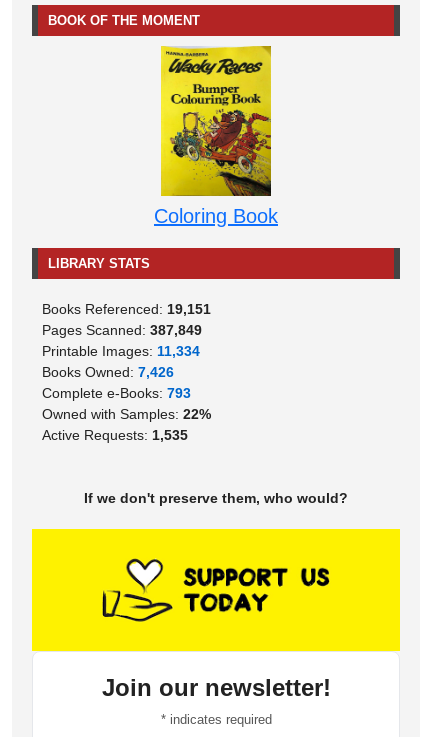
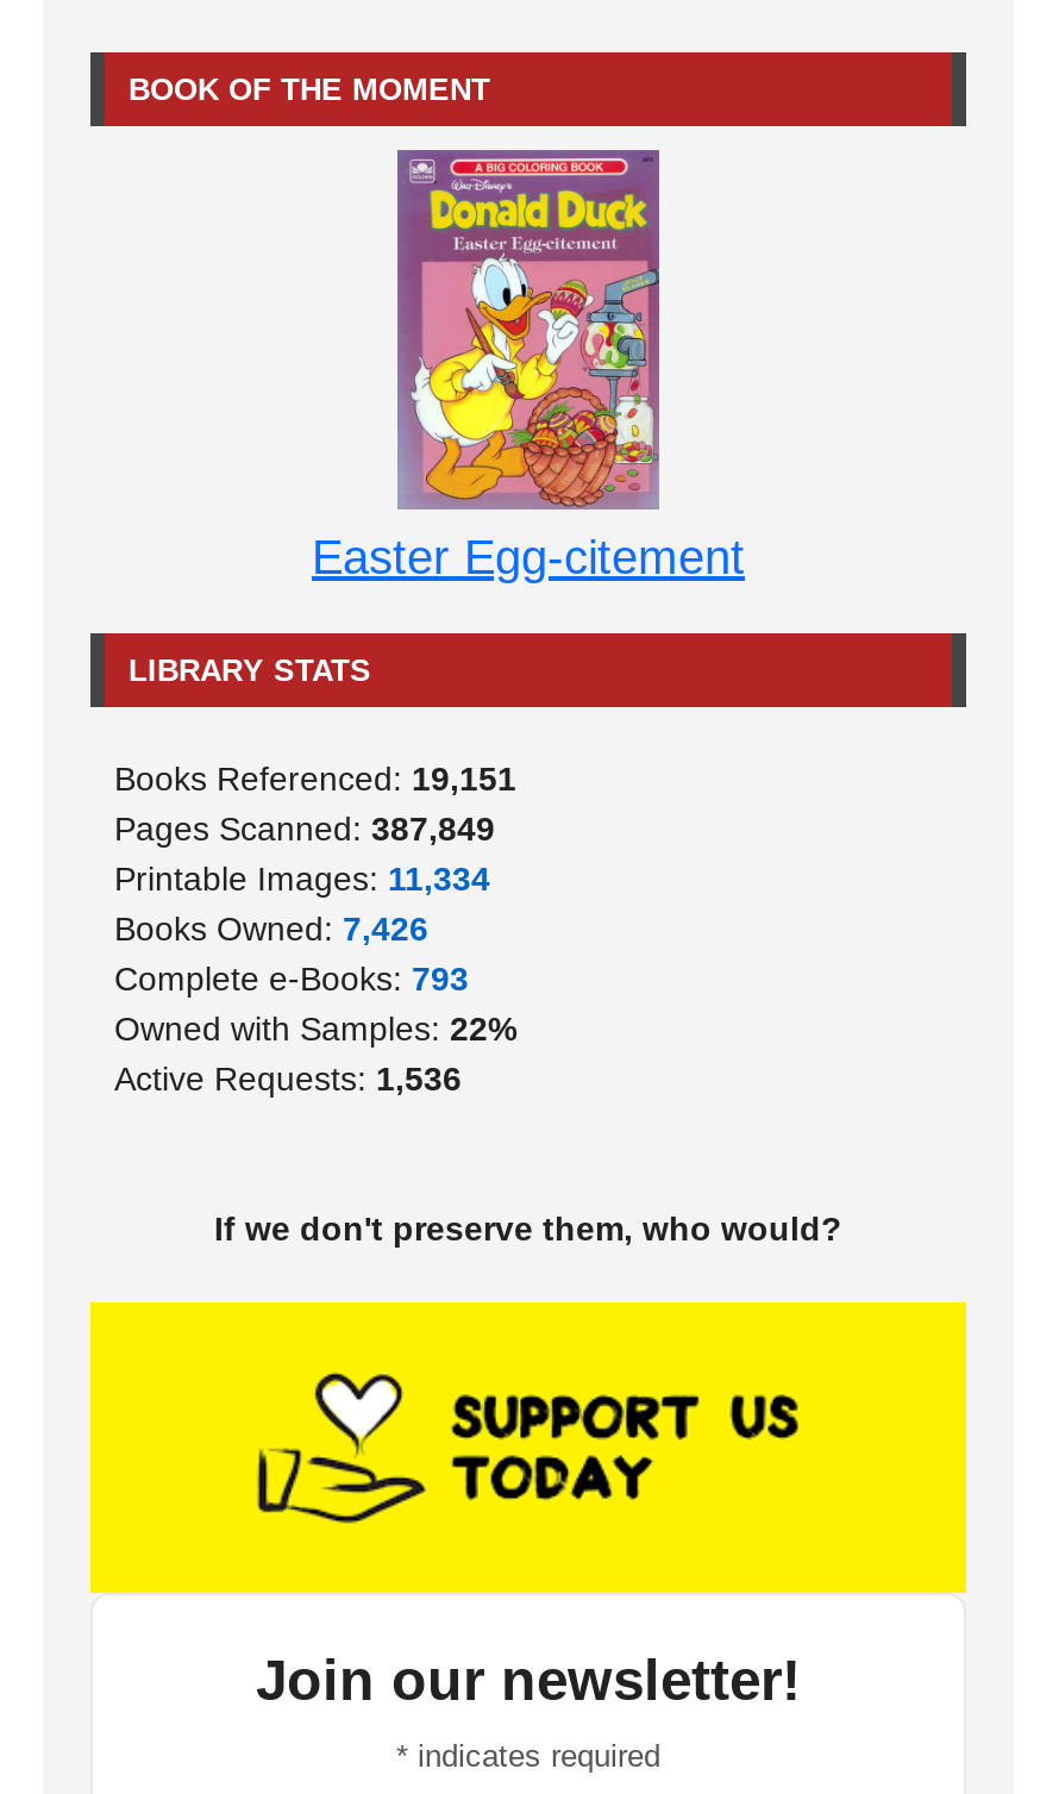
[154,45,278,227] [image] | Coloring Book -> [312,148,745,583] [image] | Easter Egg-citement
[42,427,188,443] Active Requests: 1,535 -> [114,1059,462,1097] Active Requests: 1,536

